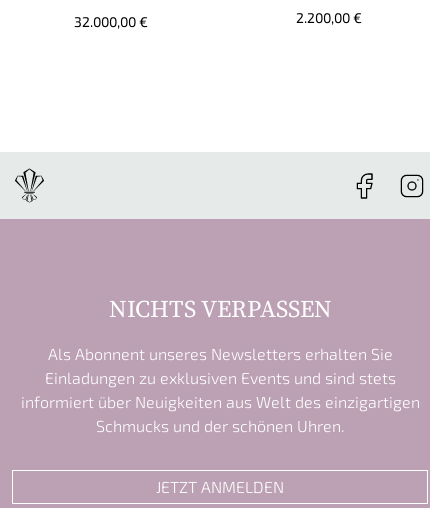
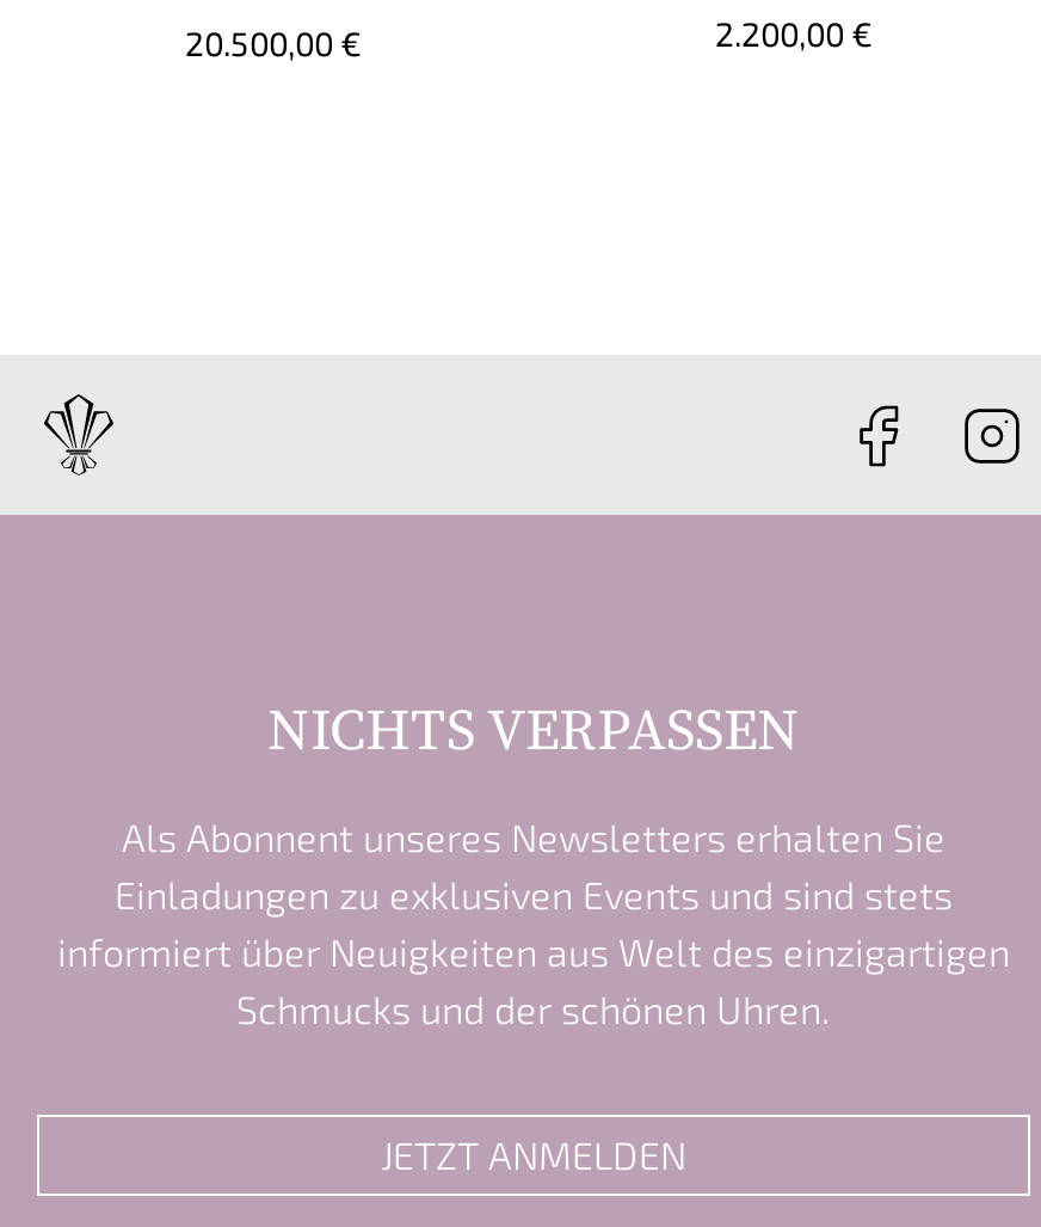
[74,13,148,30] 32.000,00 € -> [185,23,362,64] 20.500,00 €

